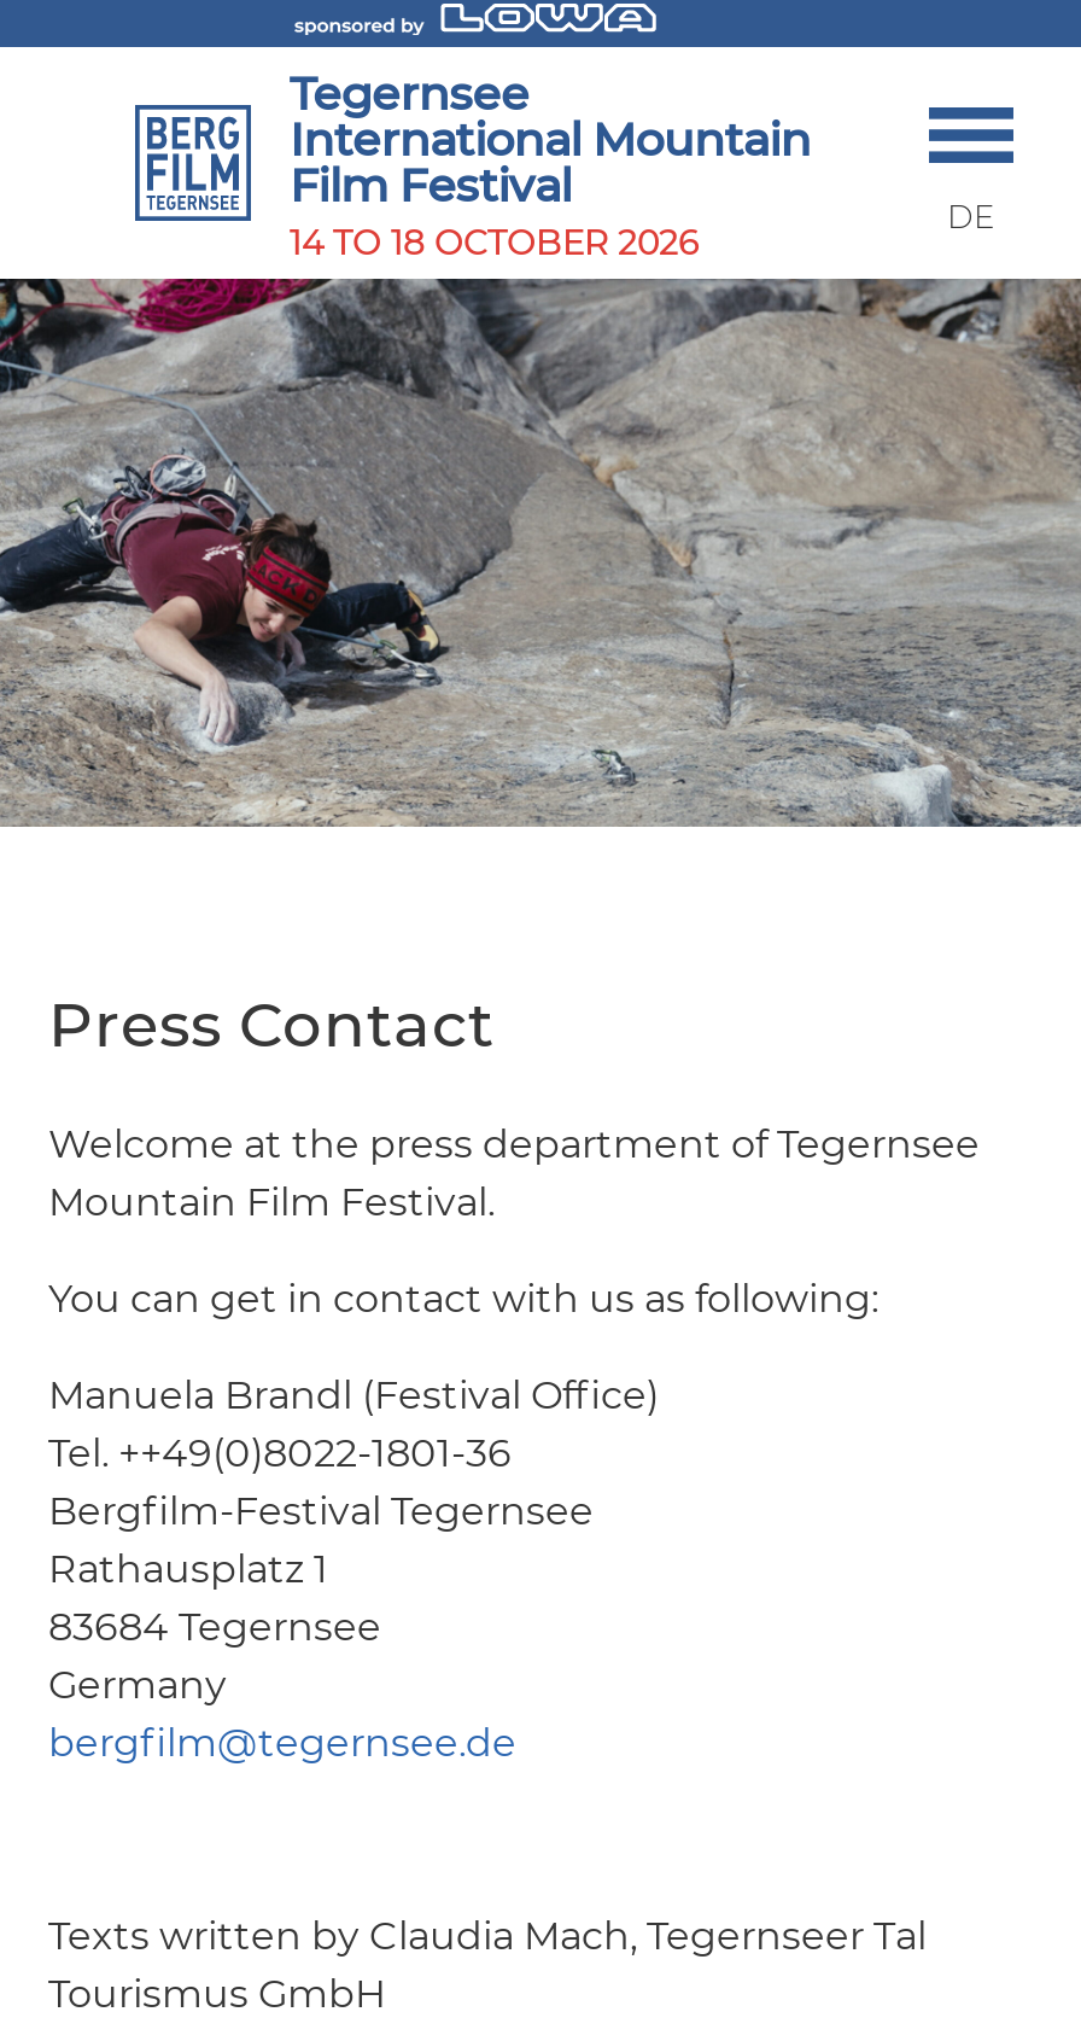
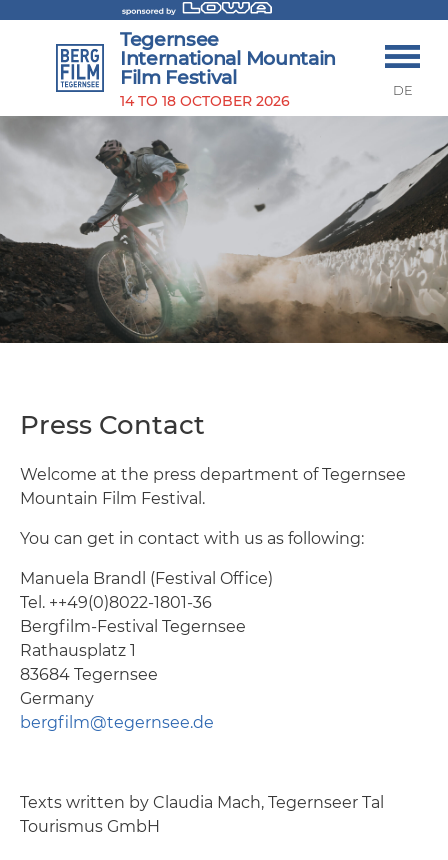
[7,276,1074,829] [image] -> [3,116,445,344] [image]

